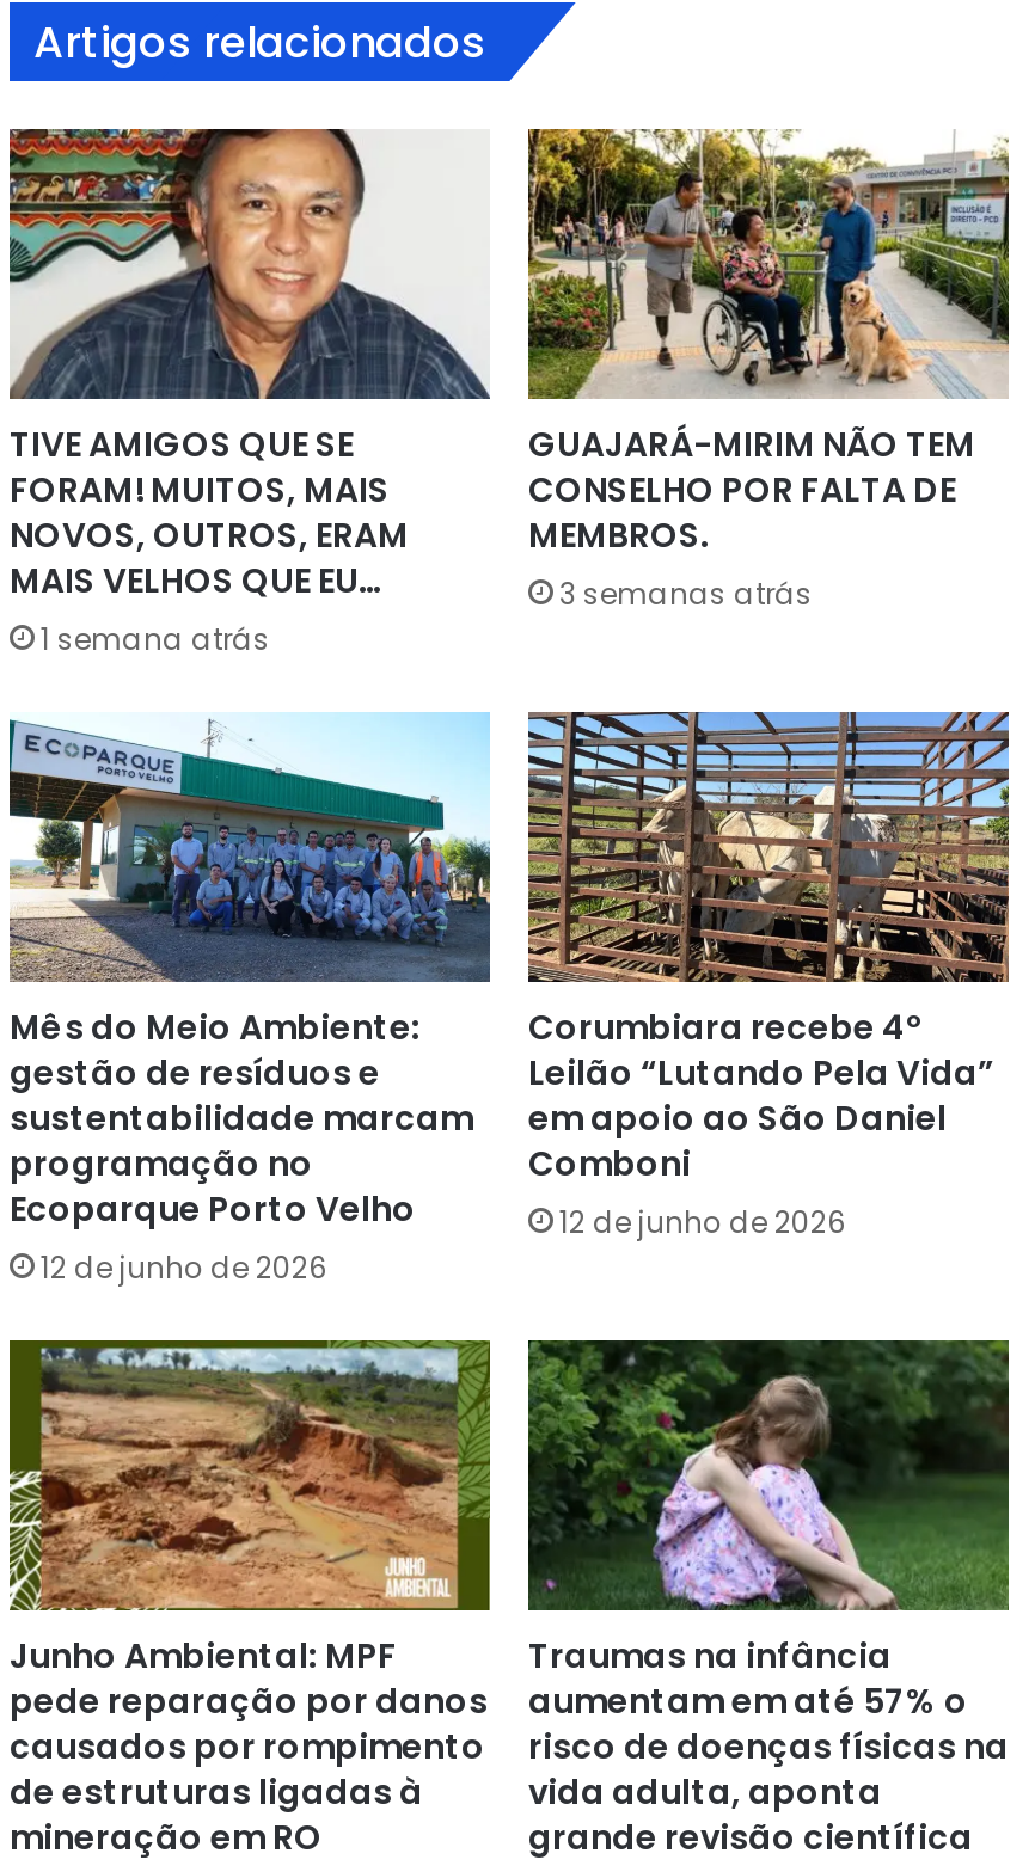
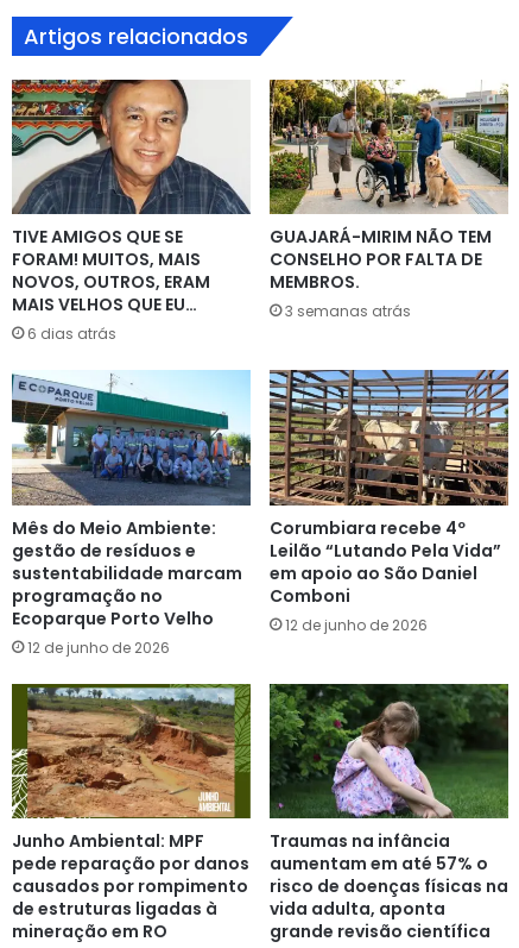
[41,619,270,660] 1 semana atrás -> [27,324,116,344] 6 dias atrás

